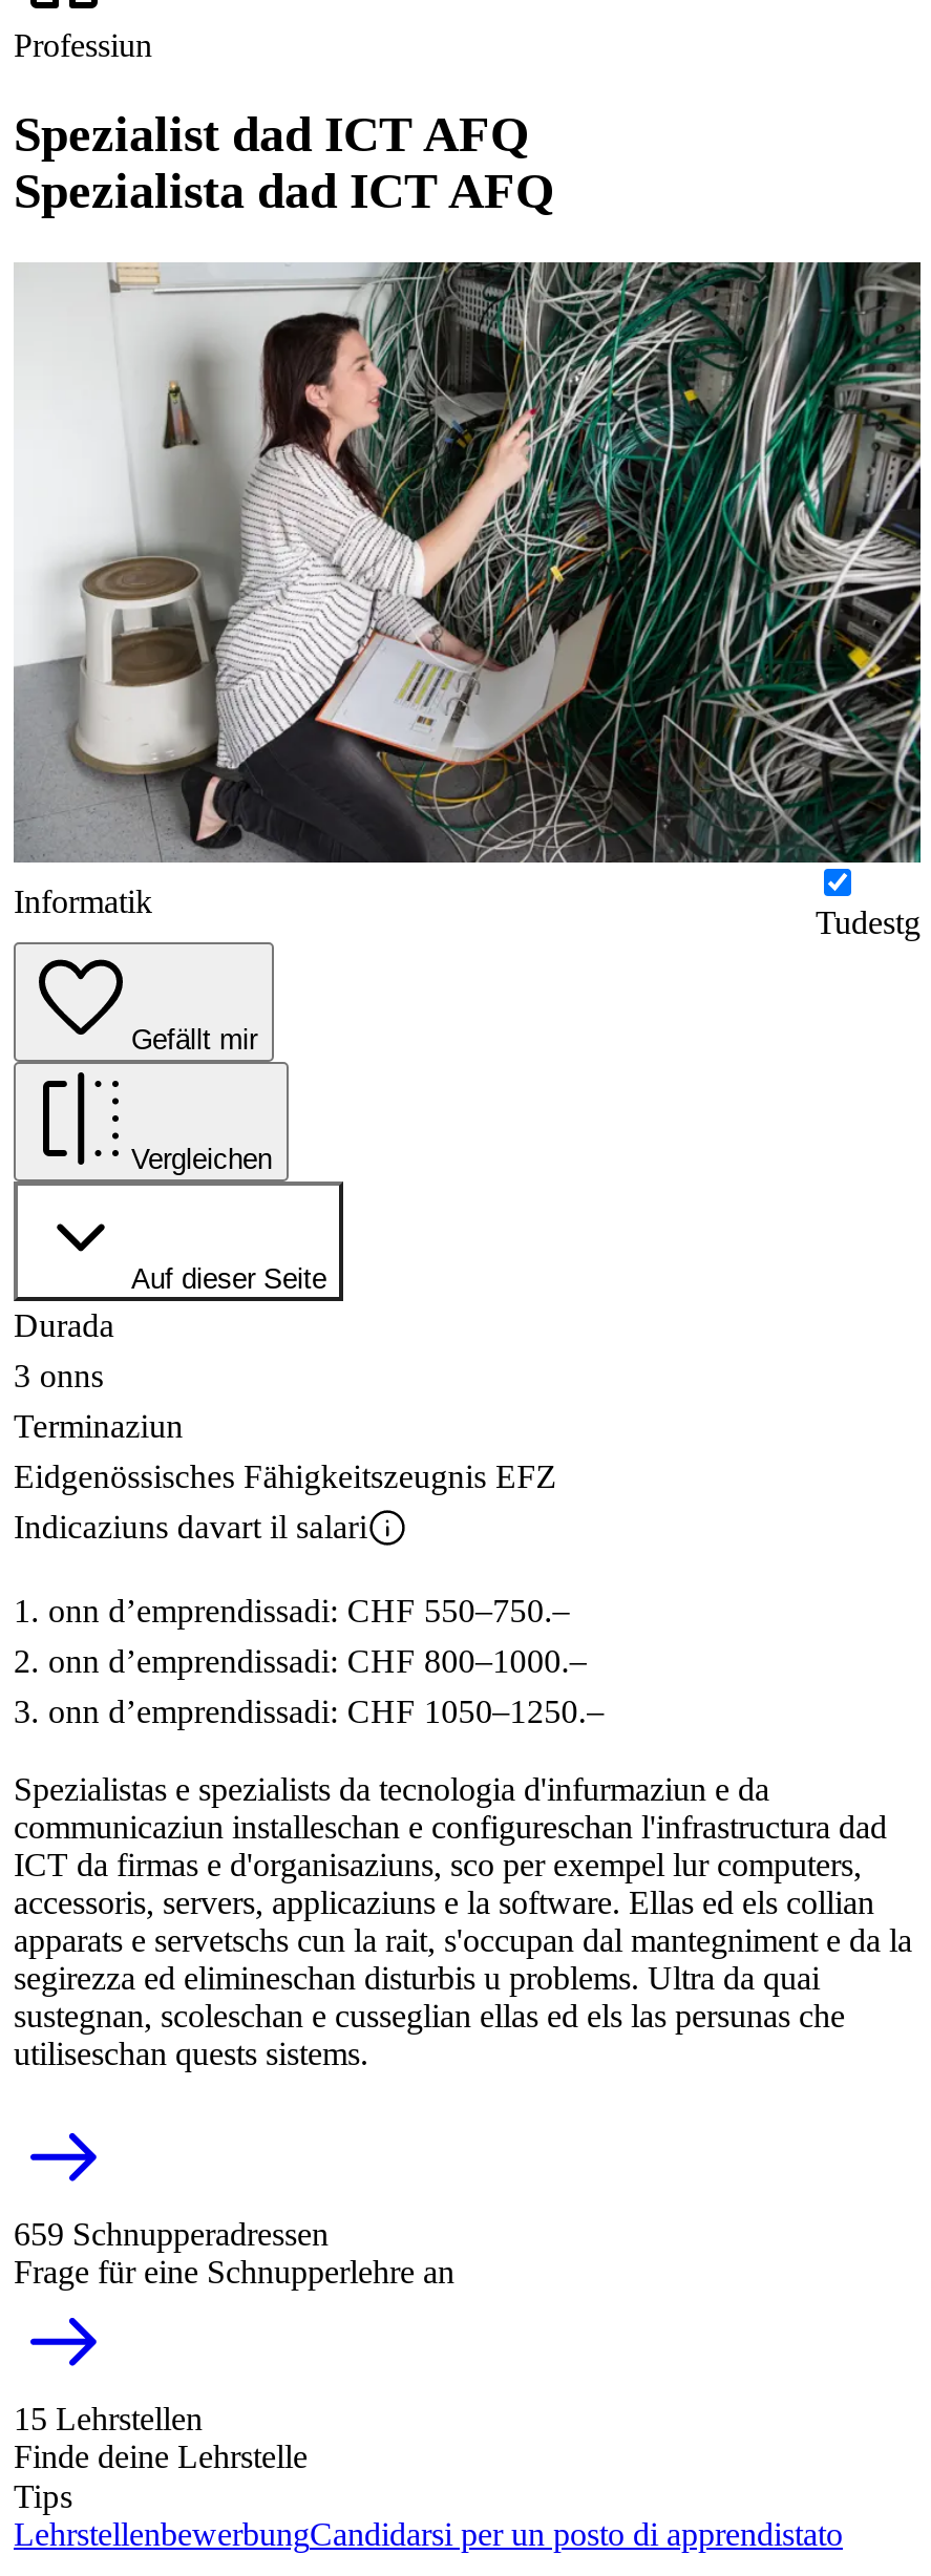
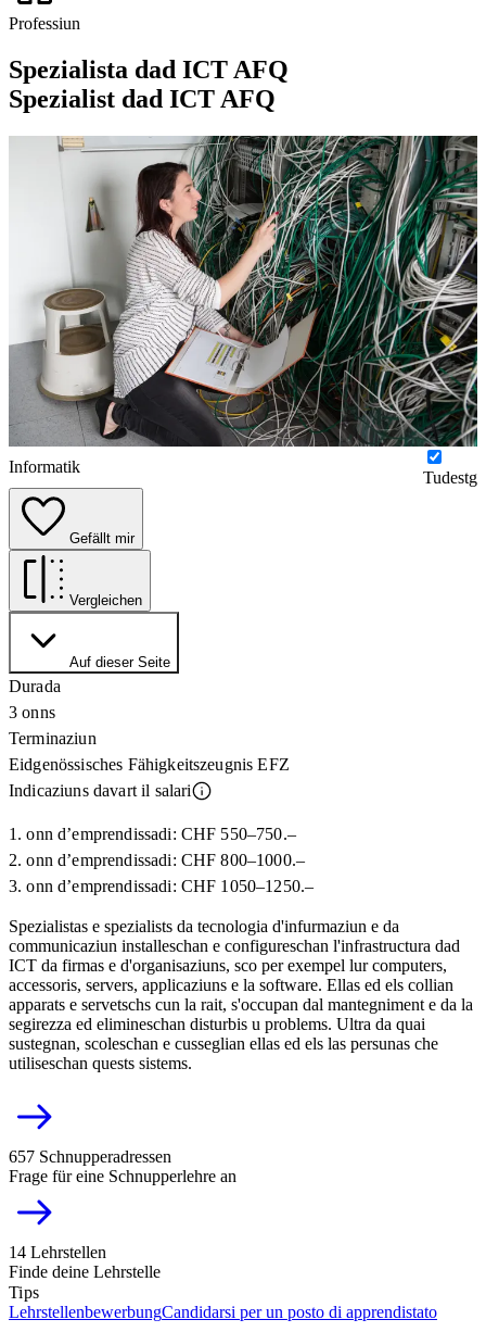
moved [14,107,530,161] -> [9,85,276,113]: Spezialist dad ICT AFQ
moved [14,163,555,218] -> [9,55,289,84]: Spezialista dad ICT AFQ
[14,2216,329,2251] 659 Schnupperadressen -> [9,1147,171,1166] 657 Schnupperadressen
[14,2400,203,2436] 15 Lehrstellen -> [9,1243,106,1261] 14 Lehrstellen

